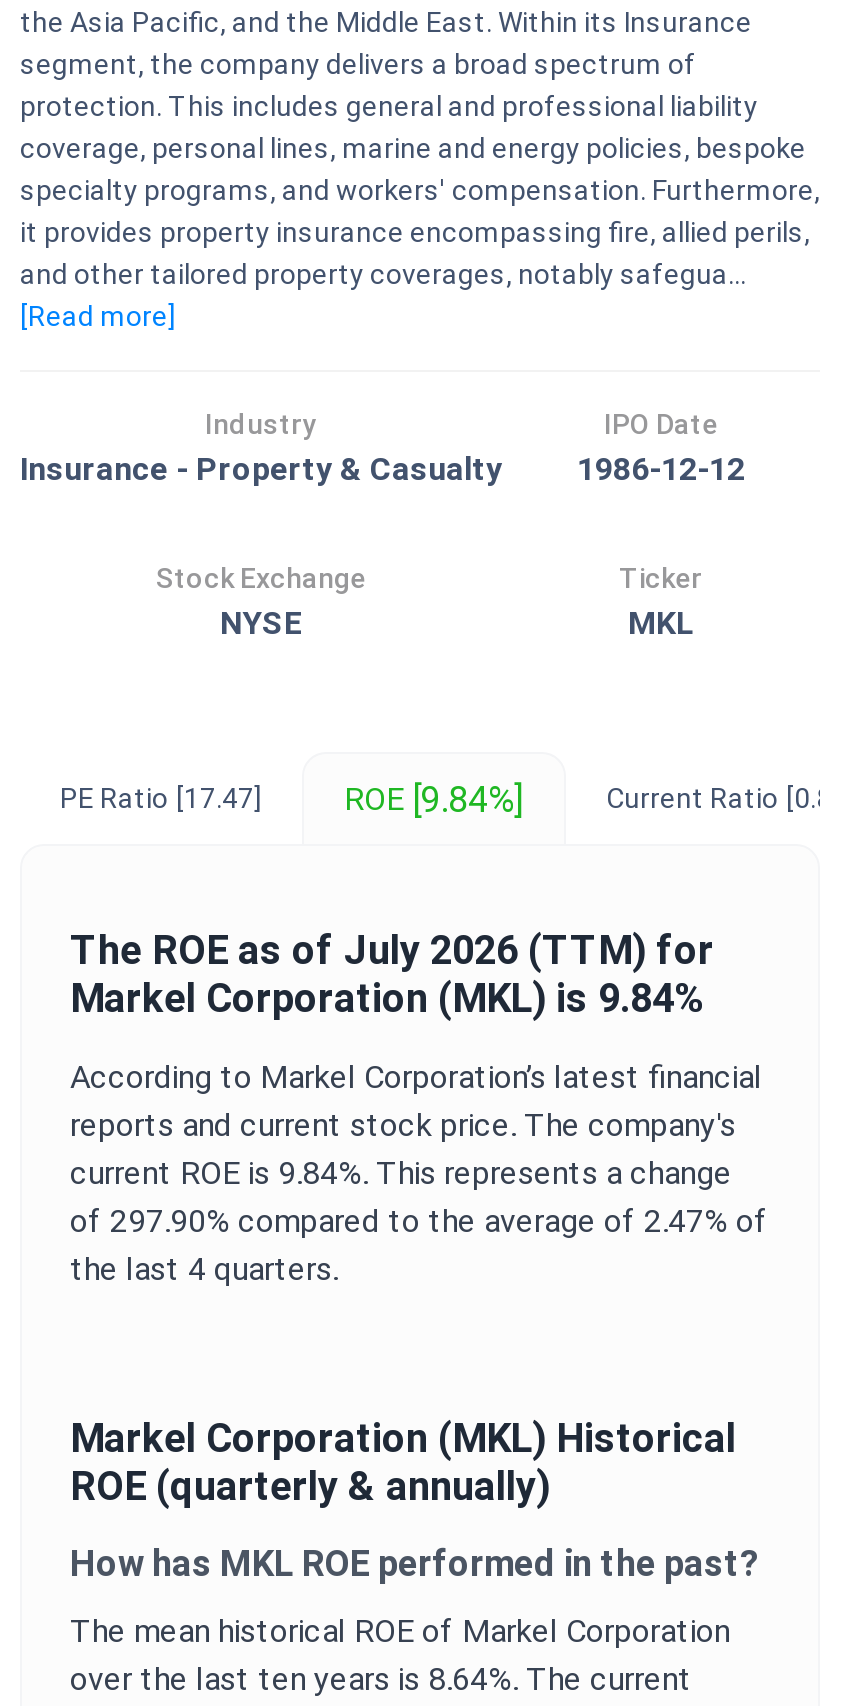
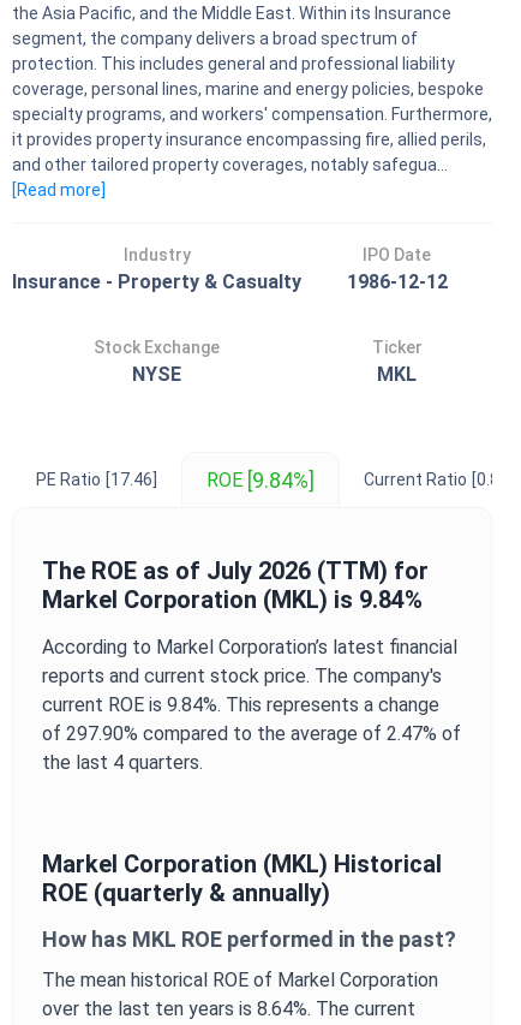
[60,782,262,814] PE Ratio [17.47] -> [36,470,157,489] PE Ratio [17.46]

